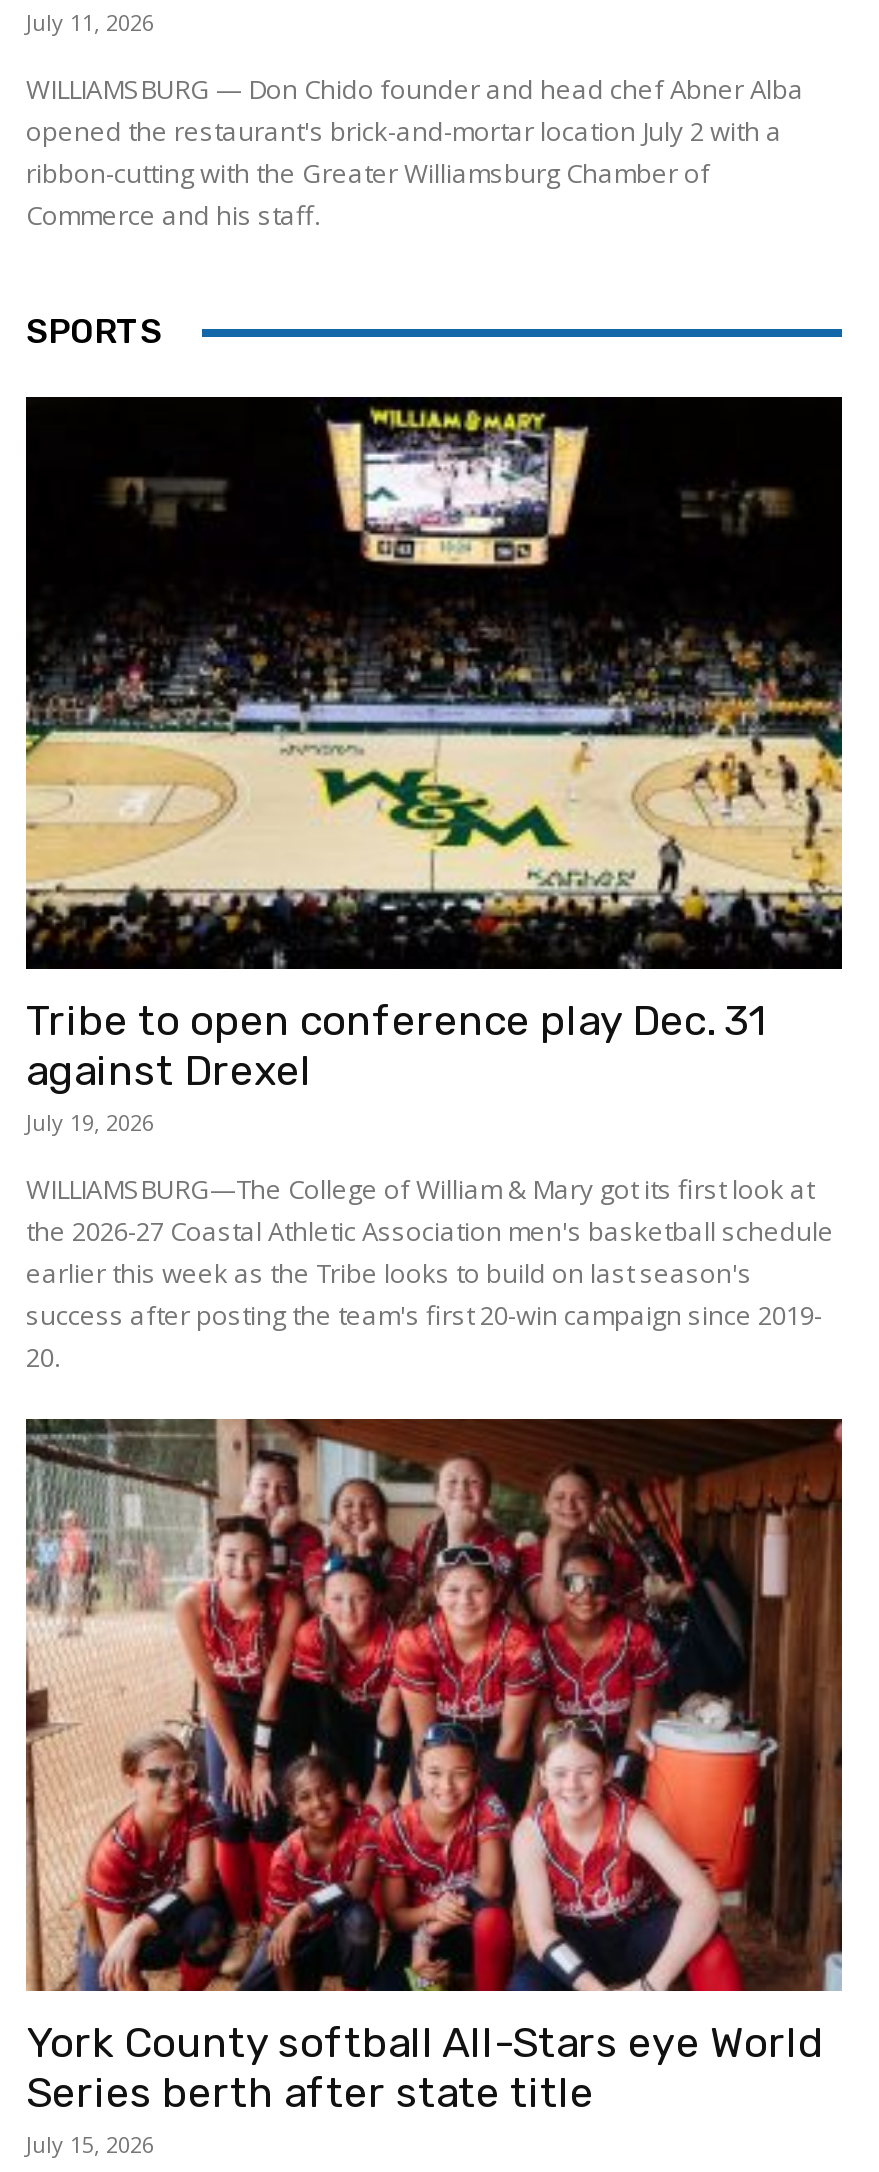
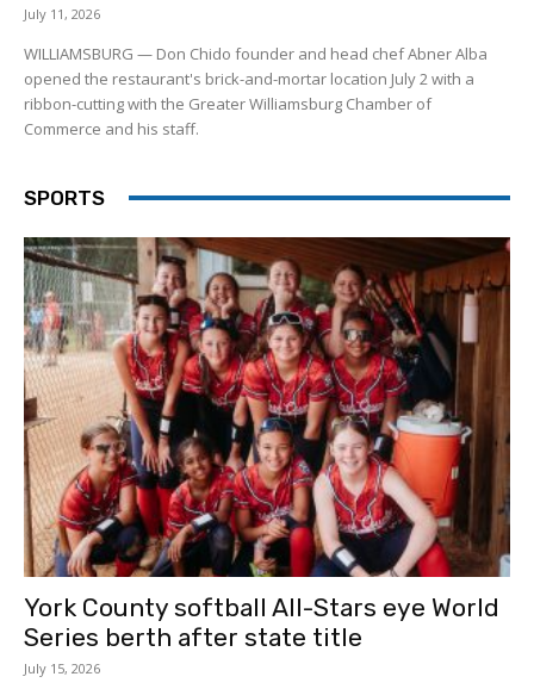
[24,394,844,1375] [image] | Tribe to open conference play Dec. 31 | against Drexel | July 19, 2026 | WILLIAMSBURG—The College of William & Mary got its first look at | the 2026-27 Coastal Athletic Association men's basketball schedule | earlier this week as the Tribe looks to build on last season's | success after posting the team's first 20-win campaign since 2019- | 20. -> none

